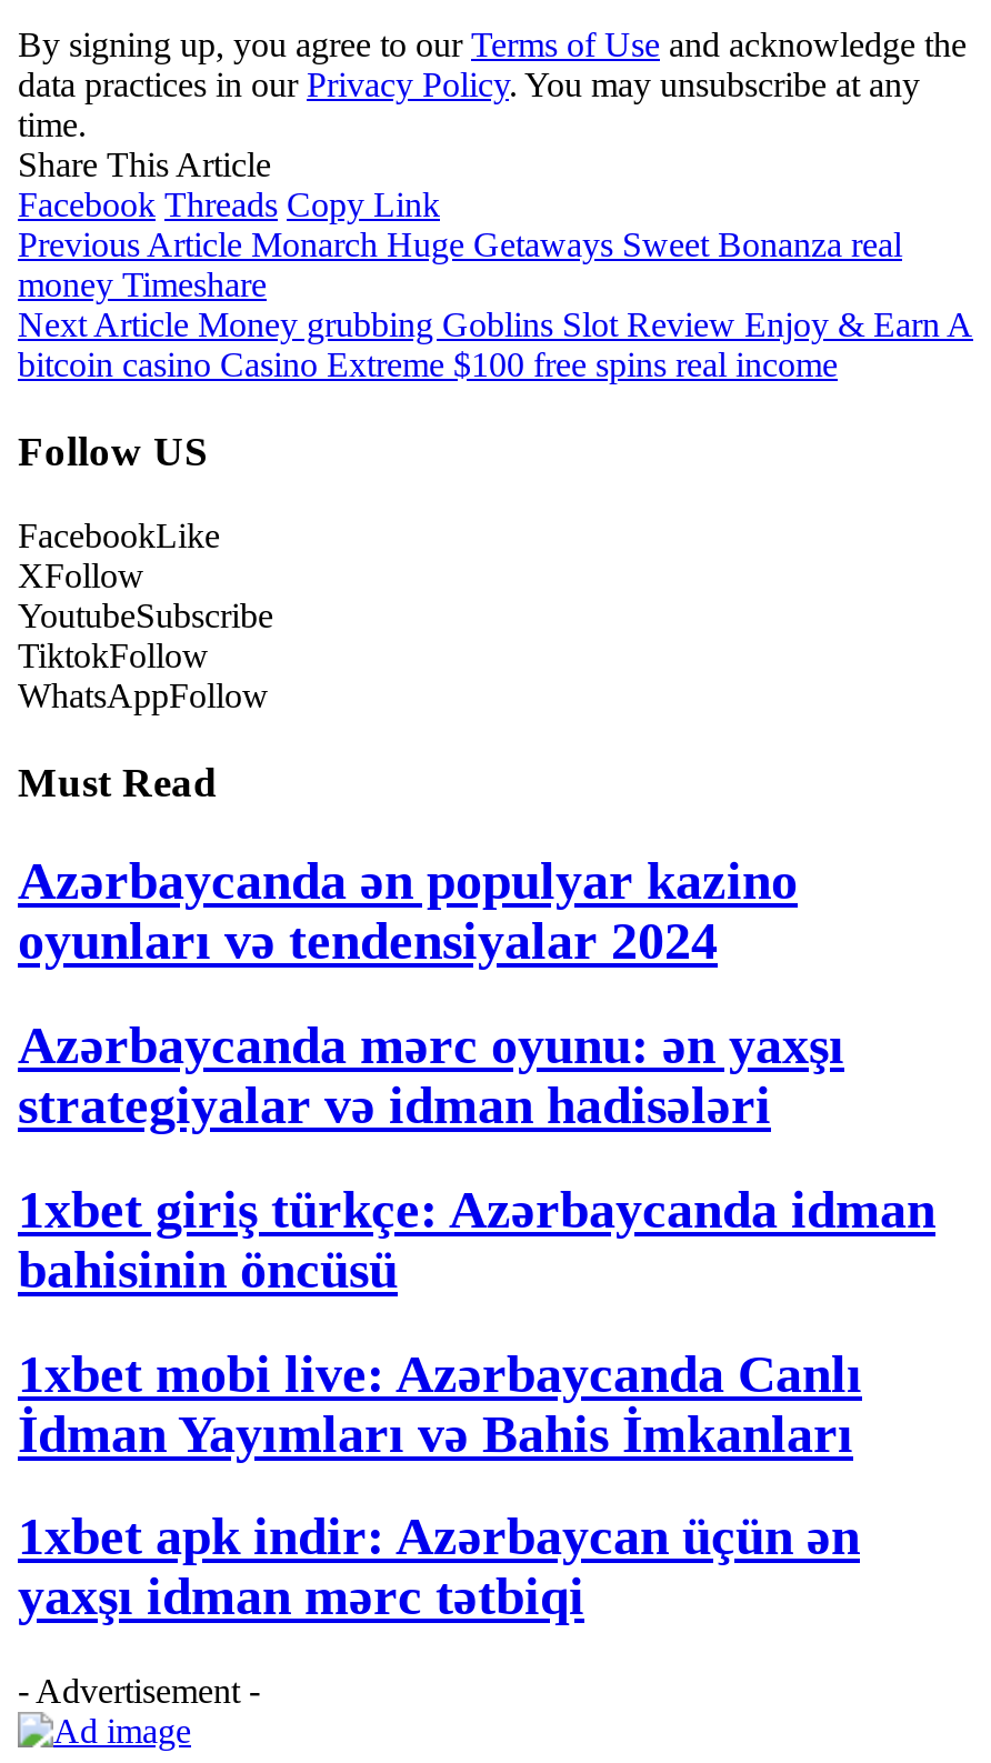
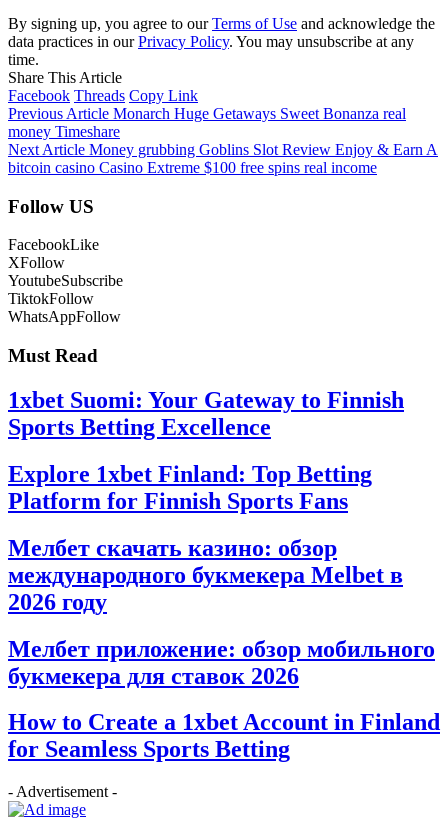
[18,852,798,970] Azərbaycanda ən populyar kazino | oyunları və tendensiyalar 2024 -> [8,387,404,440] 1xbet Suomi: Your Gateway to Finnish | Sports Betting Excellence
[18,1016,844,1134] Azərbaycanda mərc oyunu: ən yaxşı | strategiyalar və idman hadisələri -> [8,461,372,514] Explore 1xbet Finland: Top Betting | Platform for Finnish Sports Fans
[18,1180,935,1298] 1xbet giriş türkçe: Azərbaycanda idman | bahisinin öncüsü -> [8,535,403,615] Мелбет скачать казино: обзор | международного букмекера Melbet в | 2026 году
[18,1344,862,1462] 1xbet mobi live: Azərbaycanda Canlı | İdman Yayımları və Bahis İmkanları -> [8,636,435,689] Мелбет приложение: обзор мобильного | букмекера для ставок 2026
[18,1509,860,1626] 1xbet apk indir: Azərbaycan üçün ən | yaxşı idman mərc tətbiqi -> [8,709,440,762] How to Create a 1xbet Account in Finland | for Seamless Sports Betting

